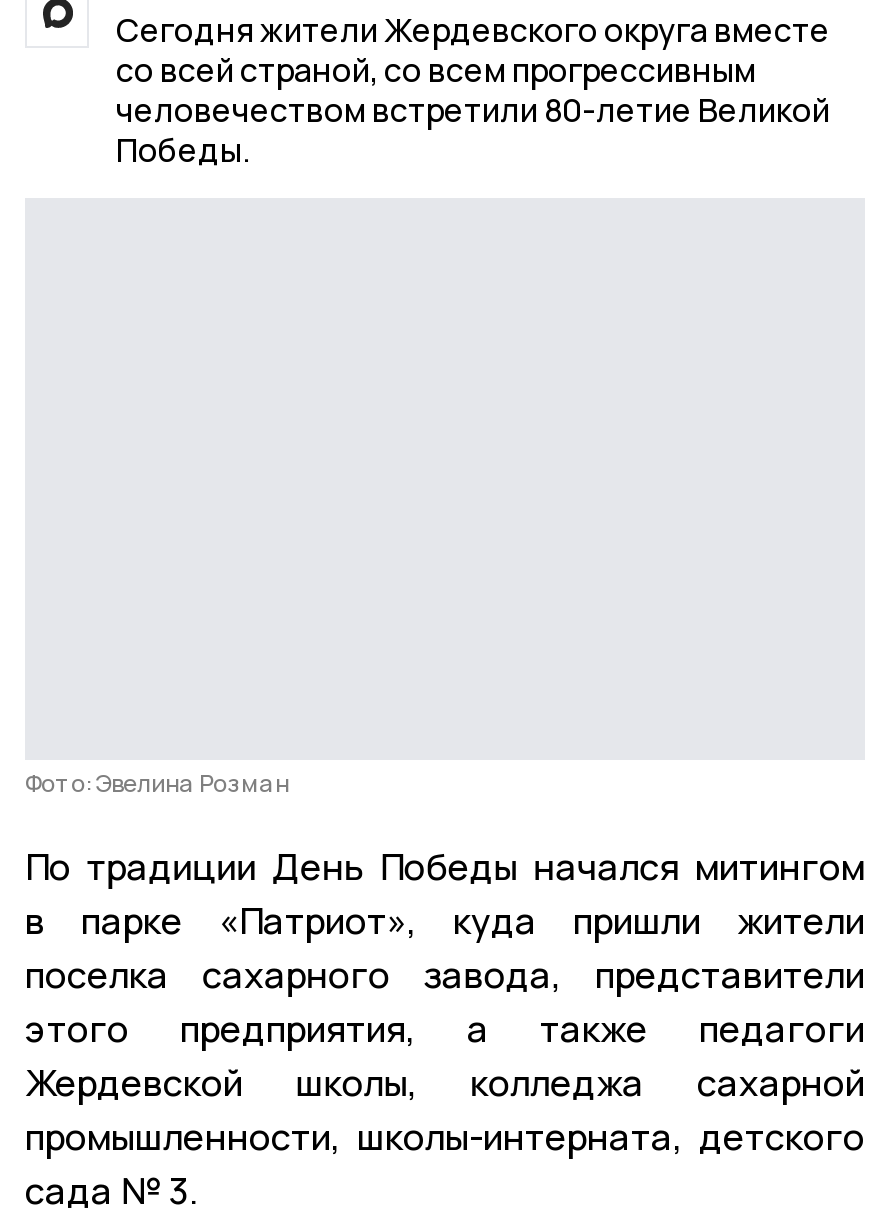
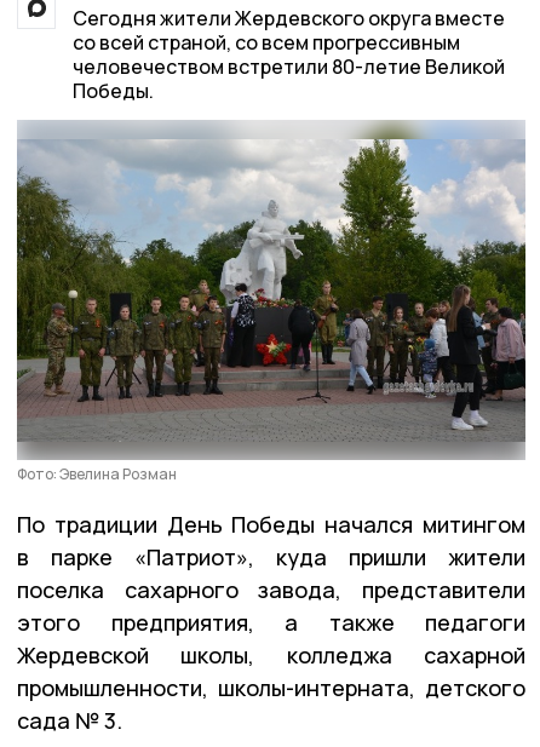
none -> [16,120,527,460] [image]

